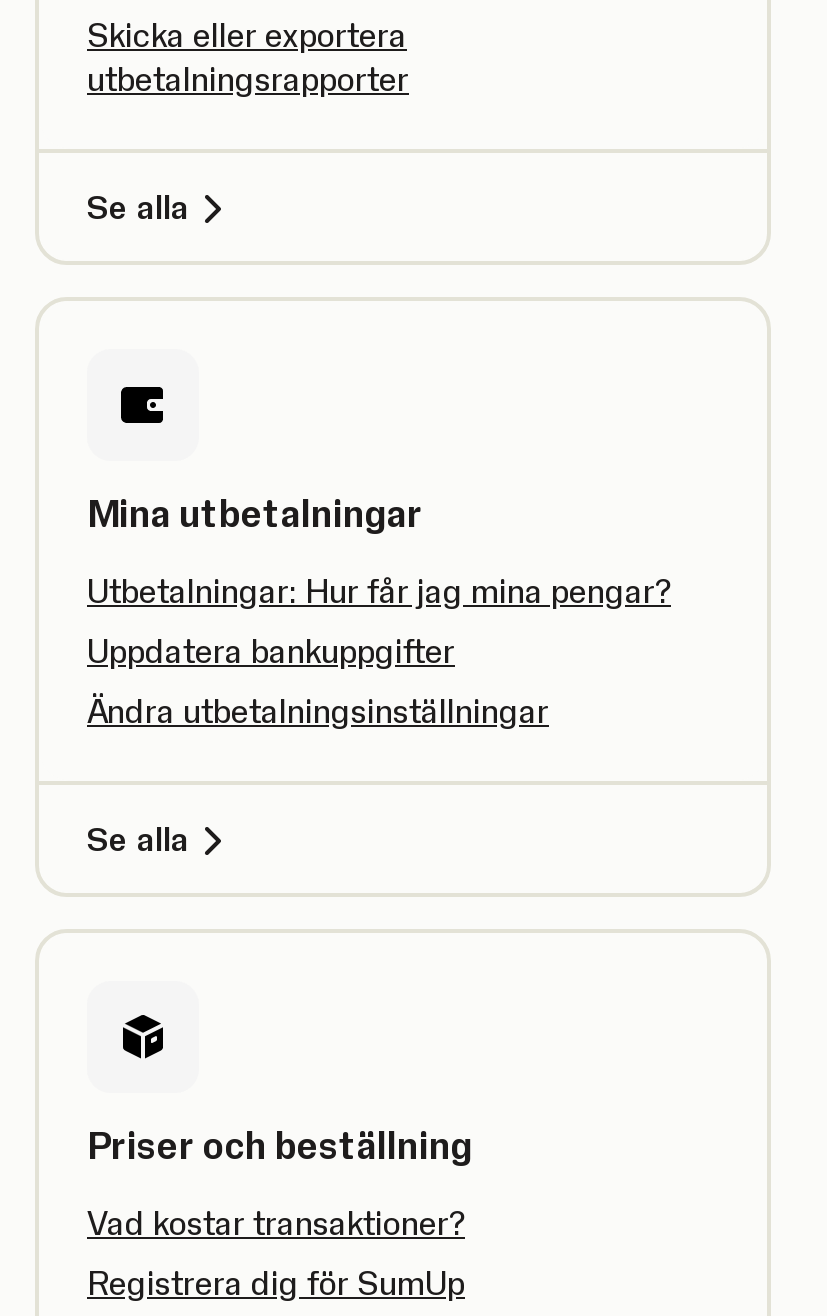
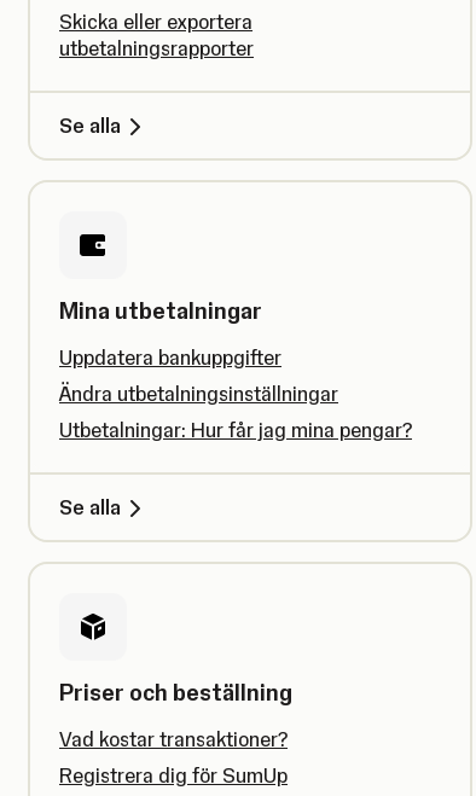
moved [87,571,671,611] -> [59,418,412,442]: Utbetalningar: Hur får jag mina pengar?
moved [87,631,549,731] -> [59,345,338,406]: Uppdatera bankuppgifter | Ändra utbetalningsinställningar

